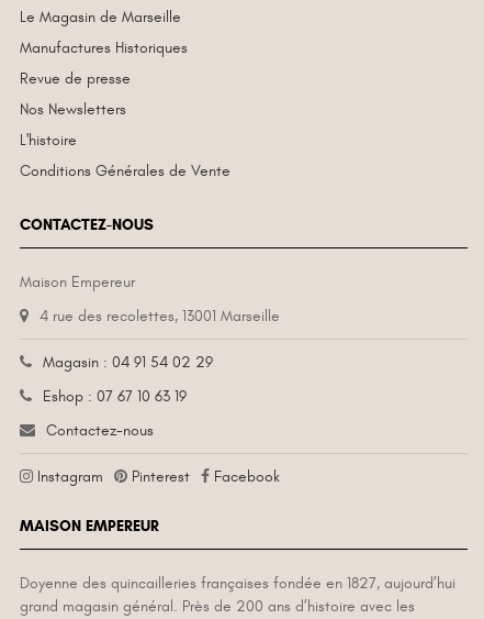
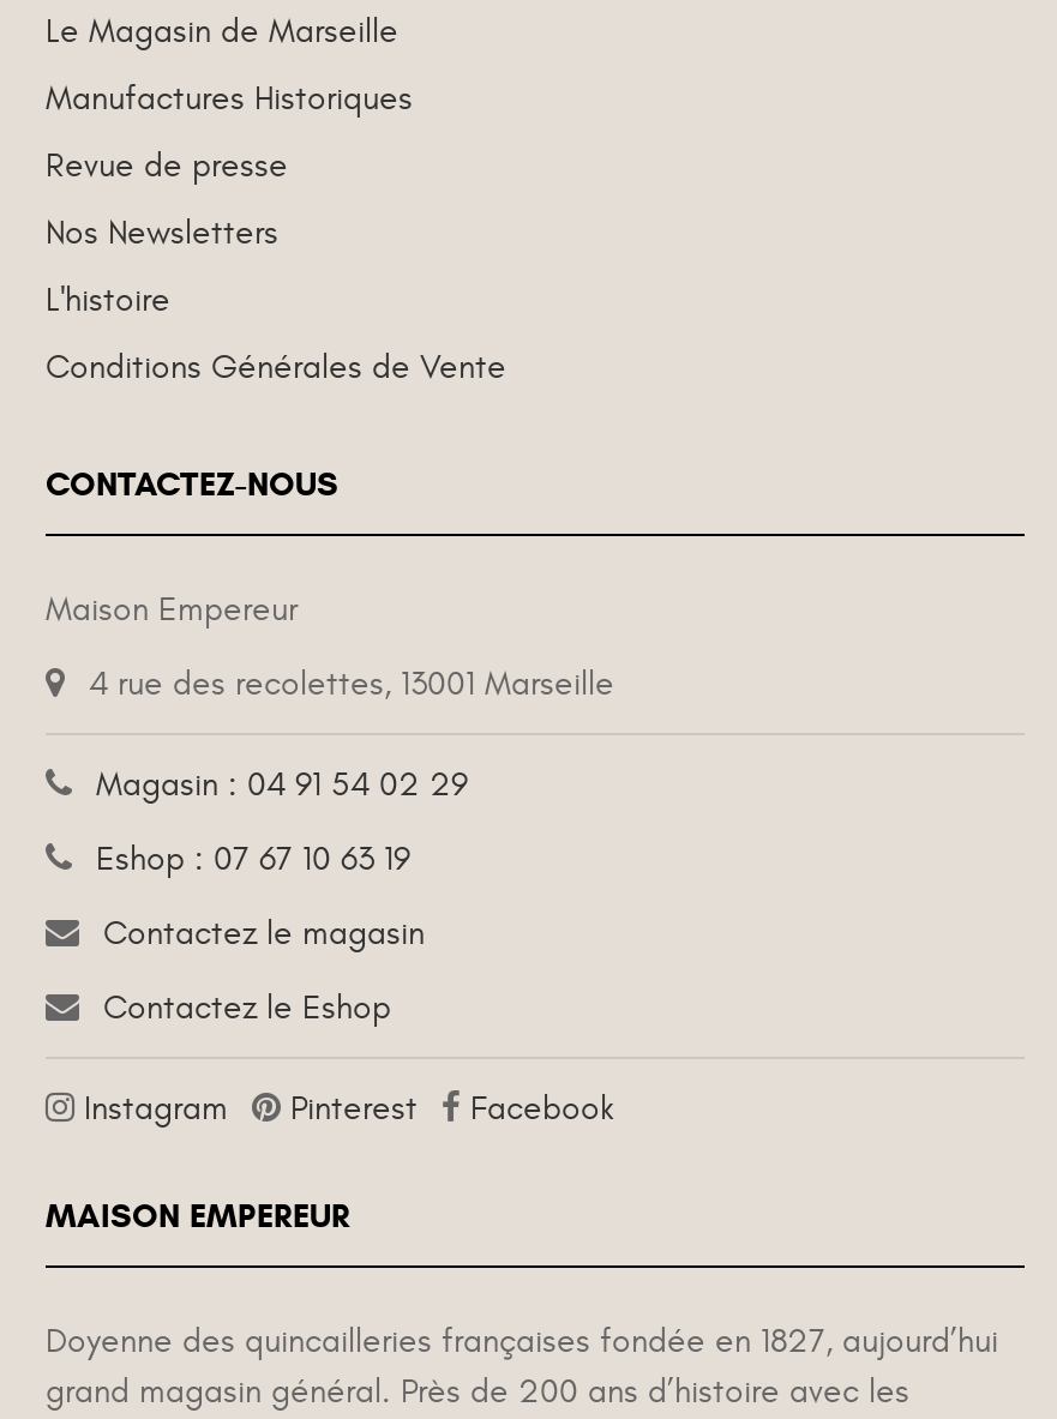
[46,421,154,440] Contactez-nous -> [103,913,425,1028] Contactez le magasin | Contactez le Eshop

